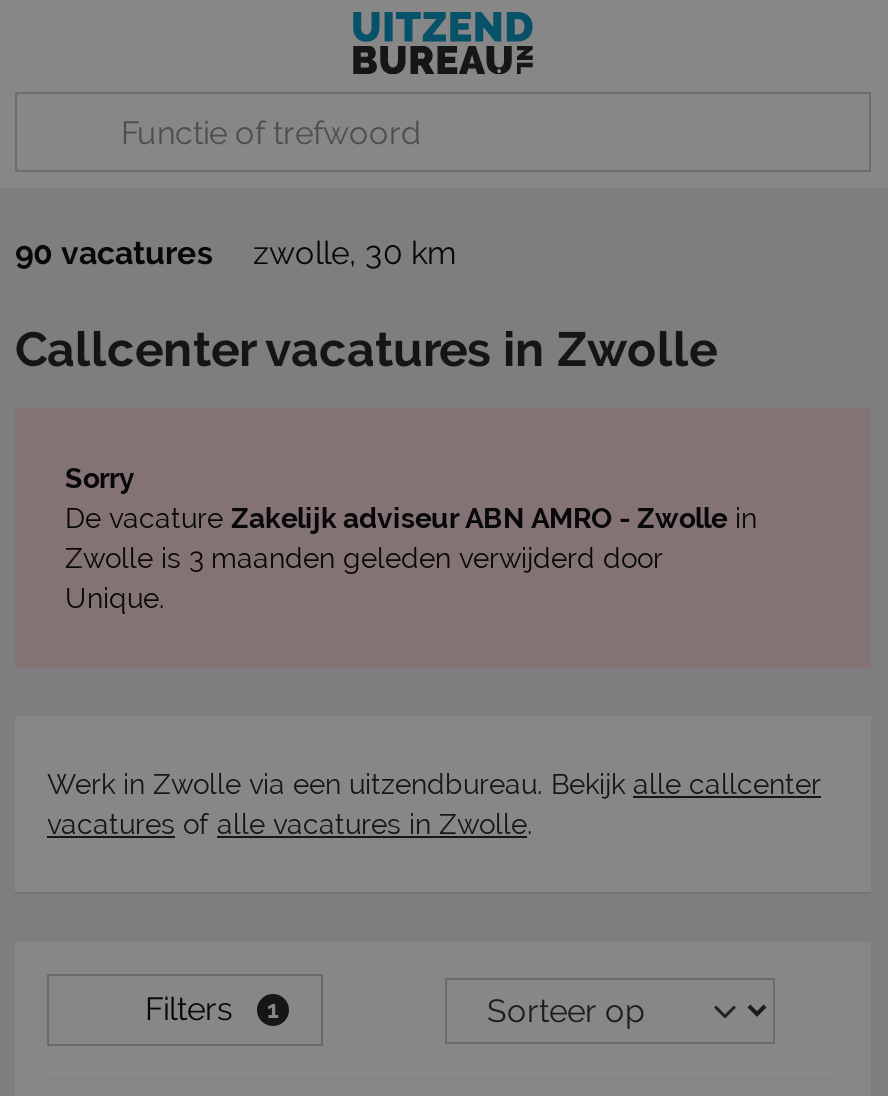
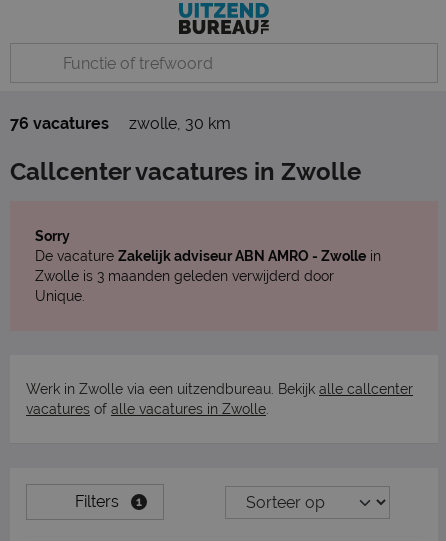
[15,234,457,272] 90 vacatures zwolle, 30 km -> [10,114,231,133] 76 vacatures zwolle, 30 km

